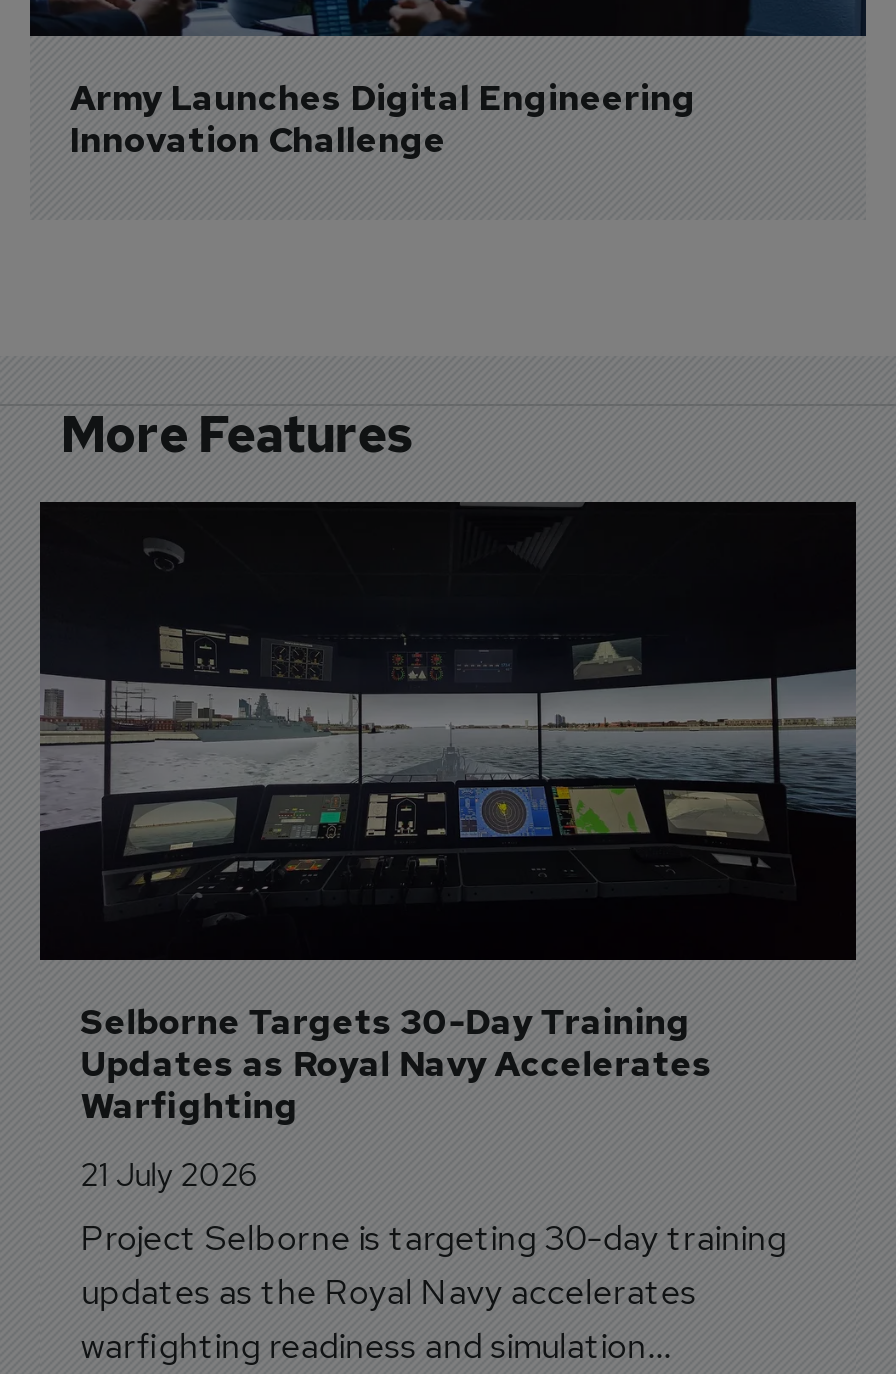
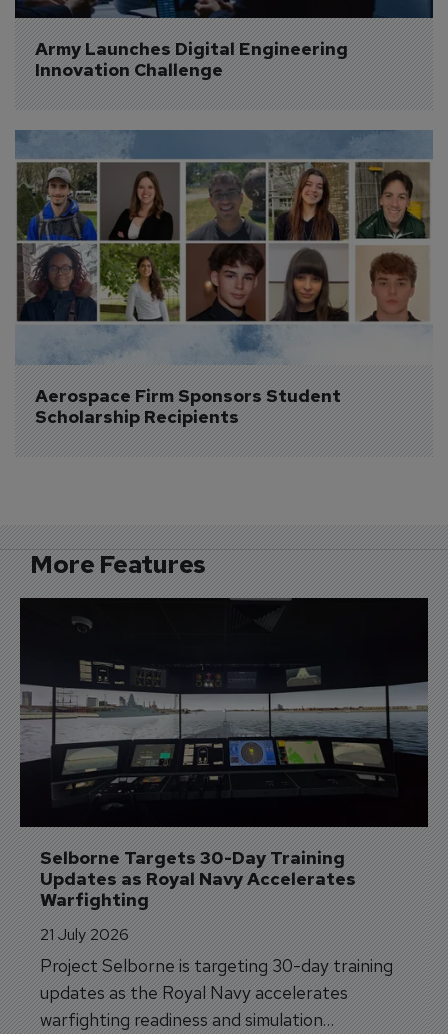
none -> [15,129,433,428] [image] | Aerospace Firm Sponsors Student | Scholarship Recipients

